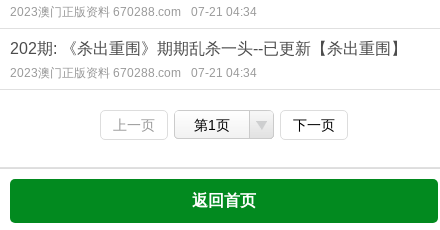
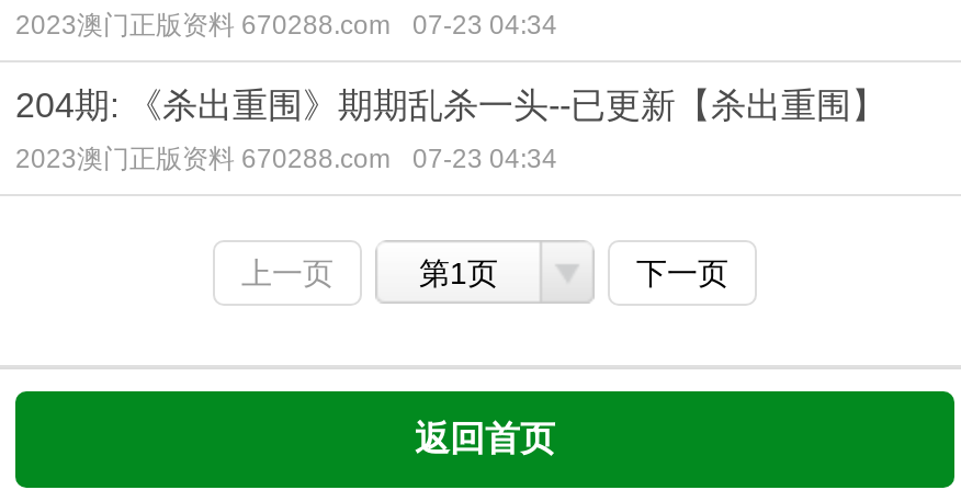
[10,5,257,19] 2023澳门正版资料 670288.com 07-21 04:34 -> [15,10,557,41] 2023澳门正版资料 670288.com 07-23 04:34
[10,40,407,57] 202期: 《杀出重围》期期乱杀一头--已更新【杀出重围】 -> [15,87,886,124] 204期: 《杀出重围》期期乱杀一头--已更新【杀出重围】
[10,66,257,80] 2023澳门正版资料 670288.com 07-21 04:34 -> [15,144,557,174] 2023澳门正版资料 670288.com 07-23 04:34

